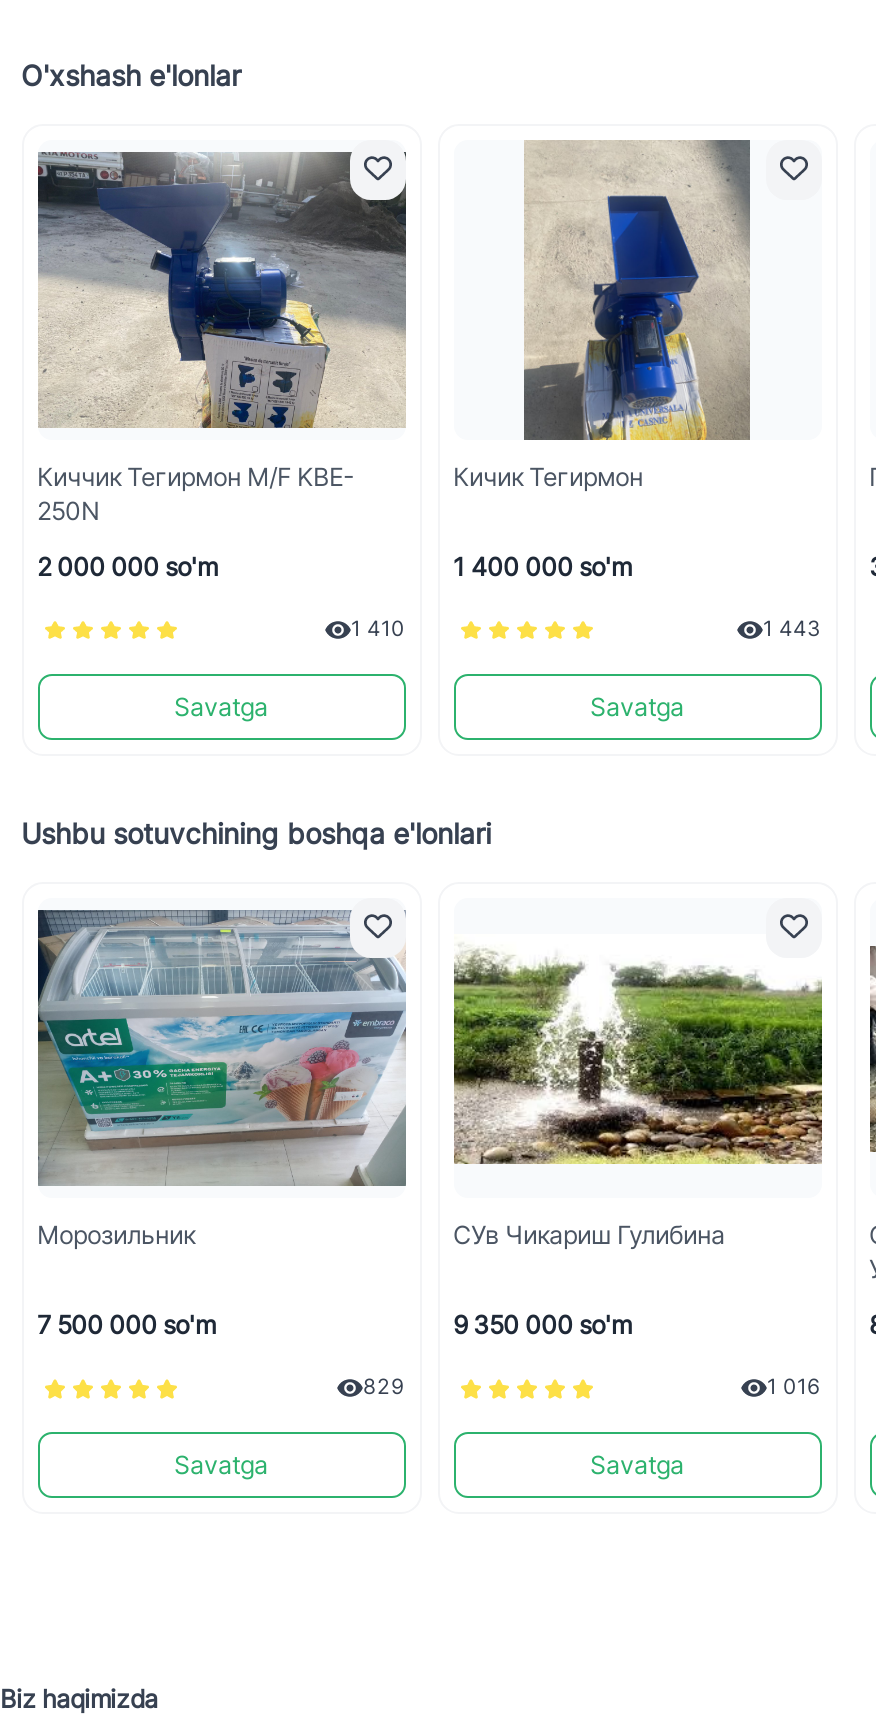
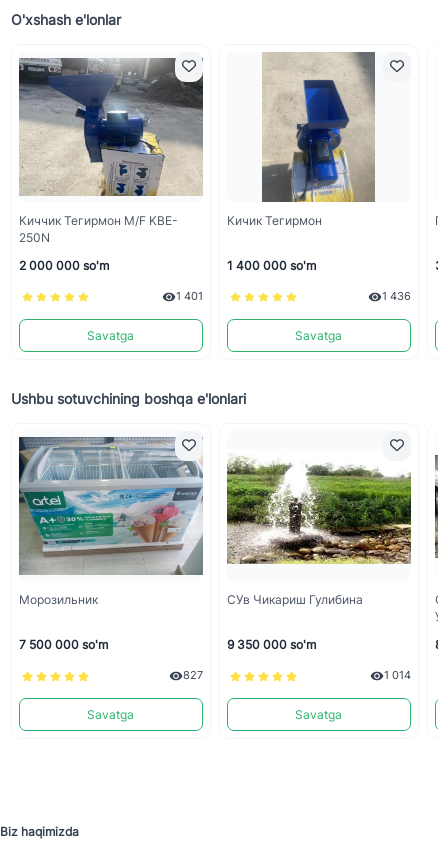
[351,616,405,642] 1 410 -> [175,290,202,303] 1 401
[763,616,821,642] 1 443 -> [381,290,410,303] 1 436
[363,1374,405,1400] 829 -> [182,669,202,682] 827
[767,1374,821,1400] 1 016 -> [383,669,410,682] 1 014

